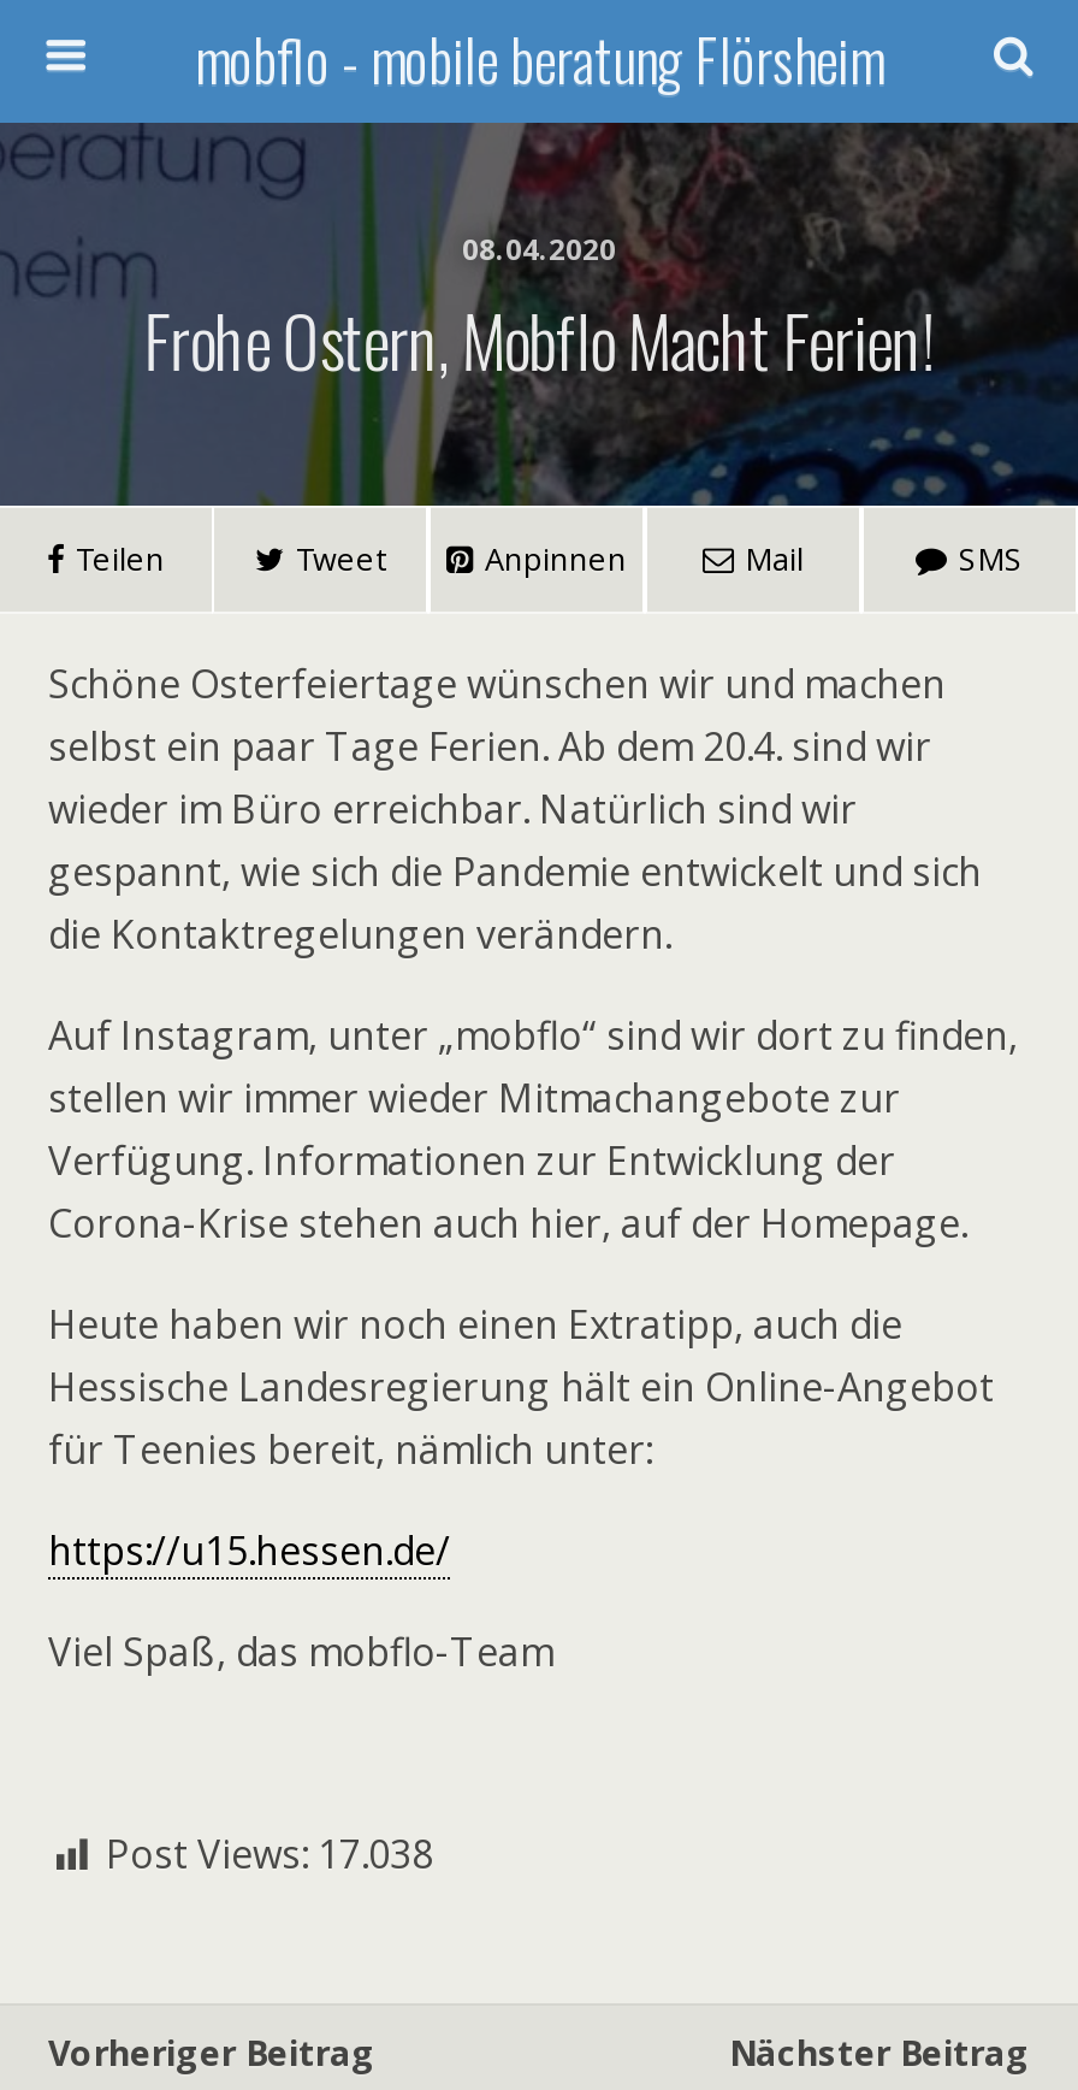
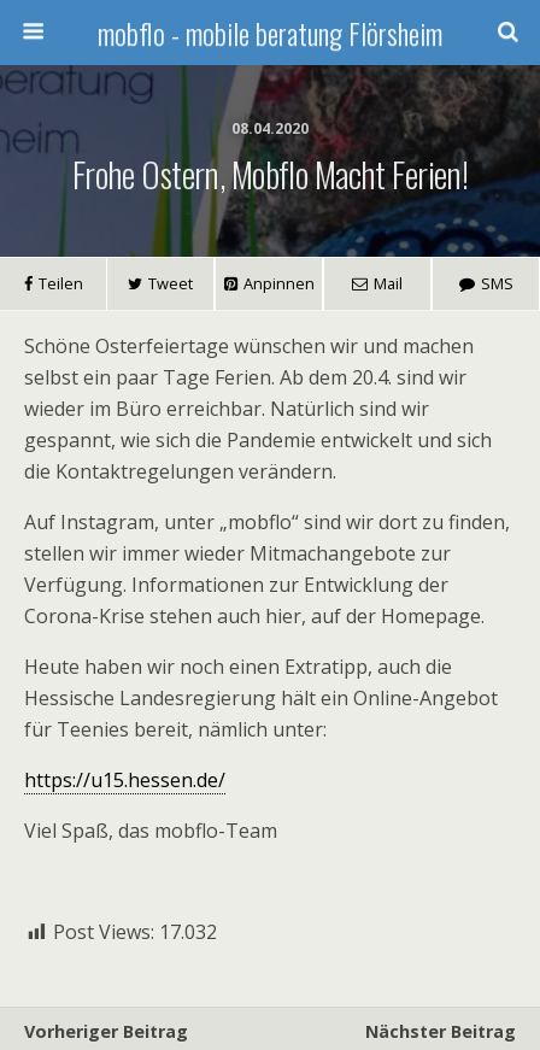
[106,1828,433,1881] Post Views: 17.038 -> [53,919,217,945] Post Views: 17.032

